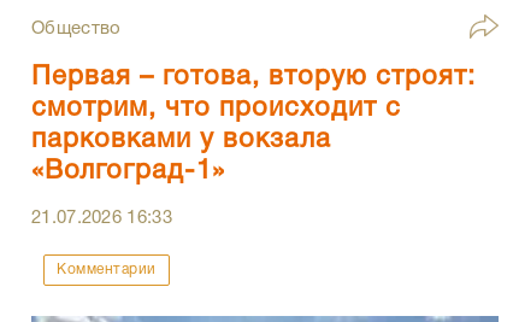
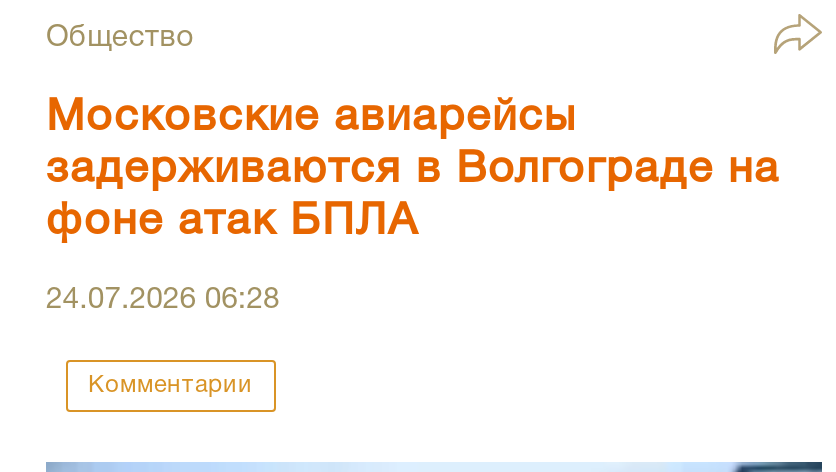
[31,65,476,183] Первая – готова, вторую строят: | смотрим, что происходит с | парковками у вокзала | «Волгоград-1» -> [46,98,780,242] Московские авиарейсы | задерживаются в Волгограде на | фоне атак БПЛА
[31,210,172,227] 21.07.2026 16:33 -> [46,286,280,314] 24.07.2026 06:28

